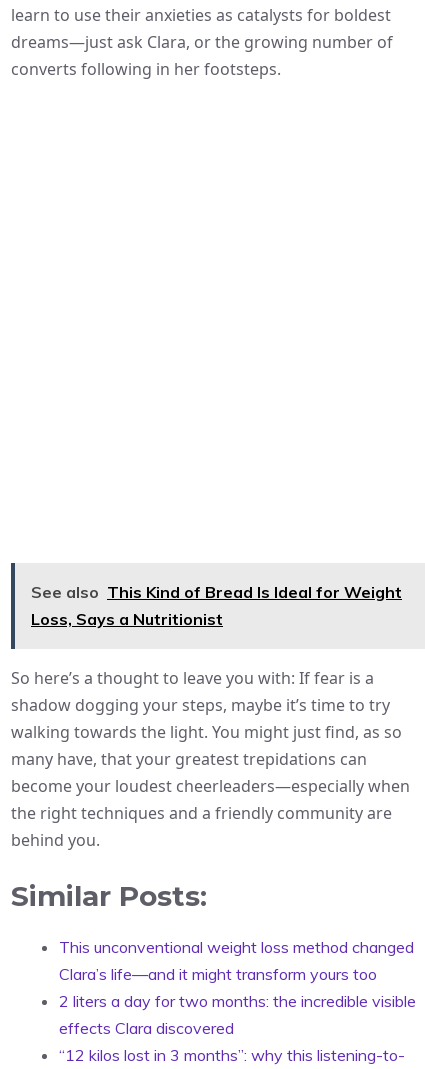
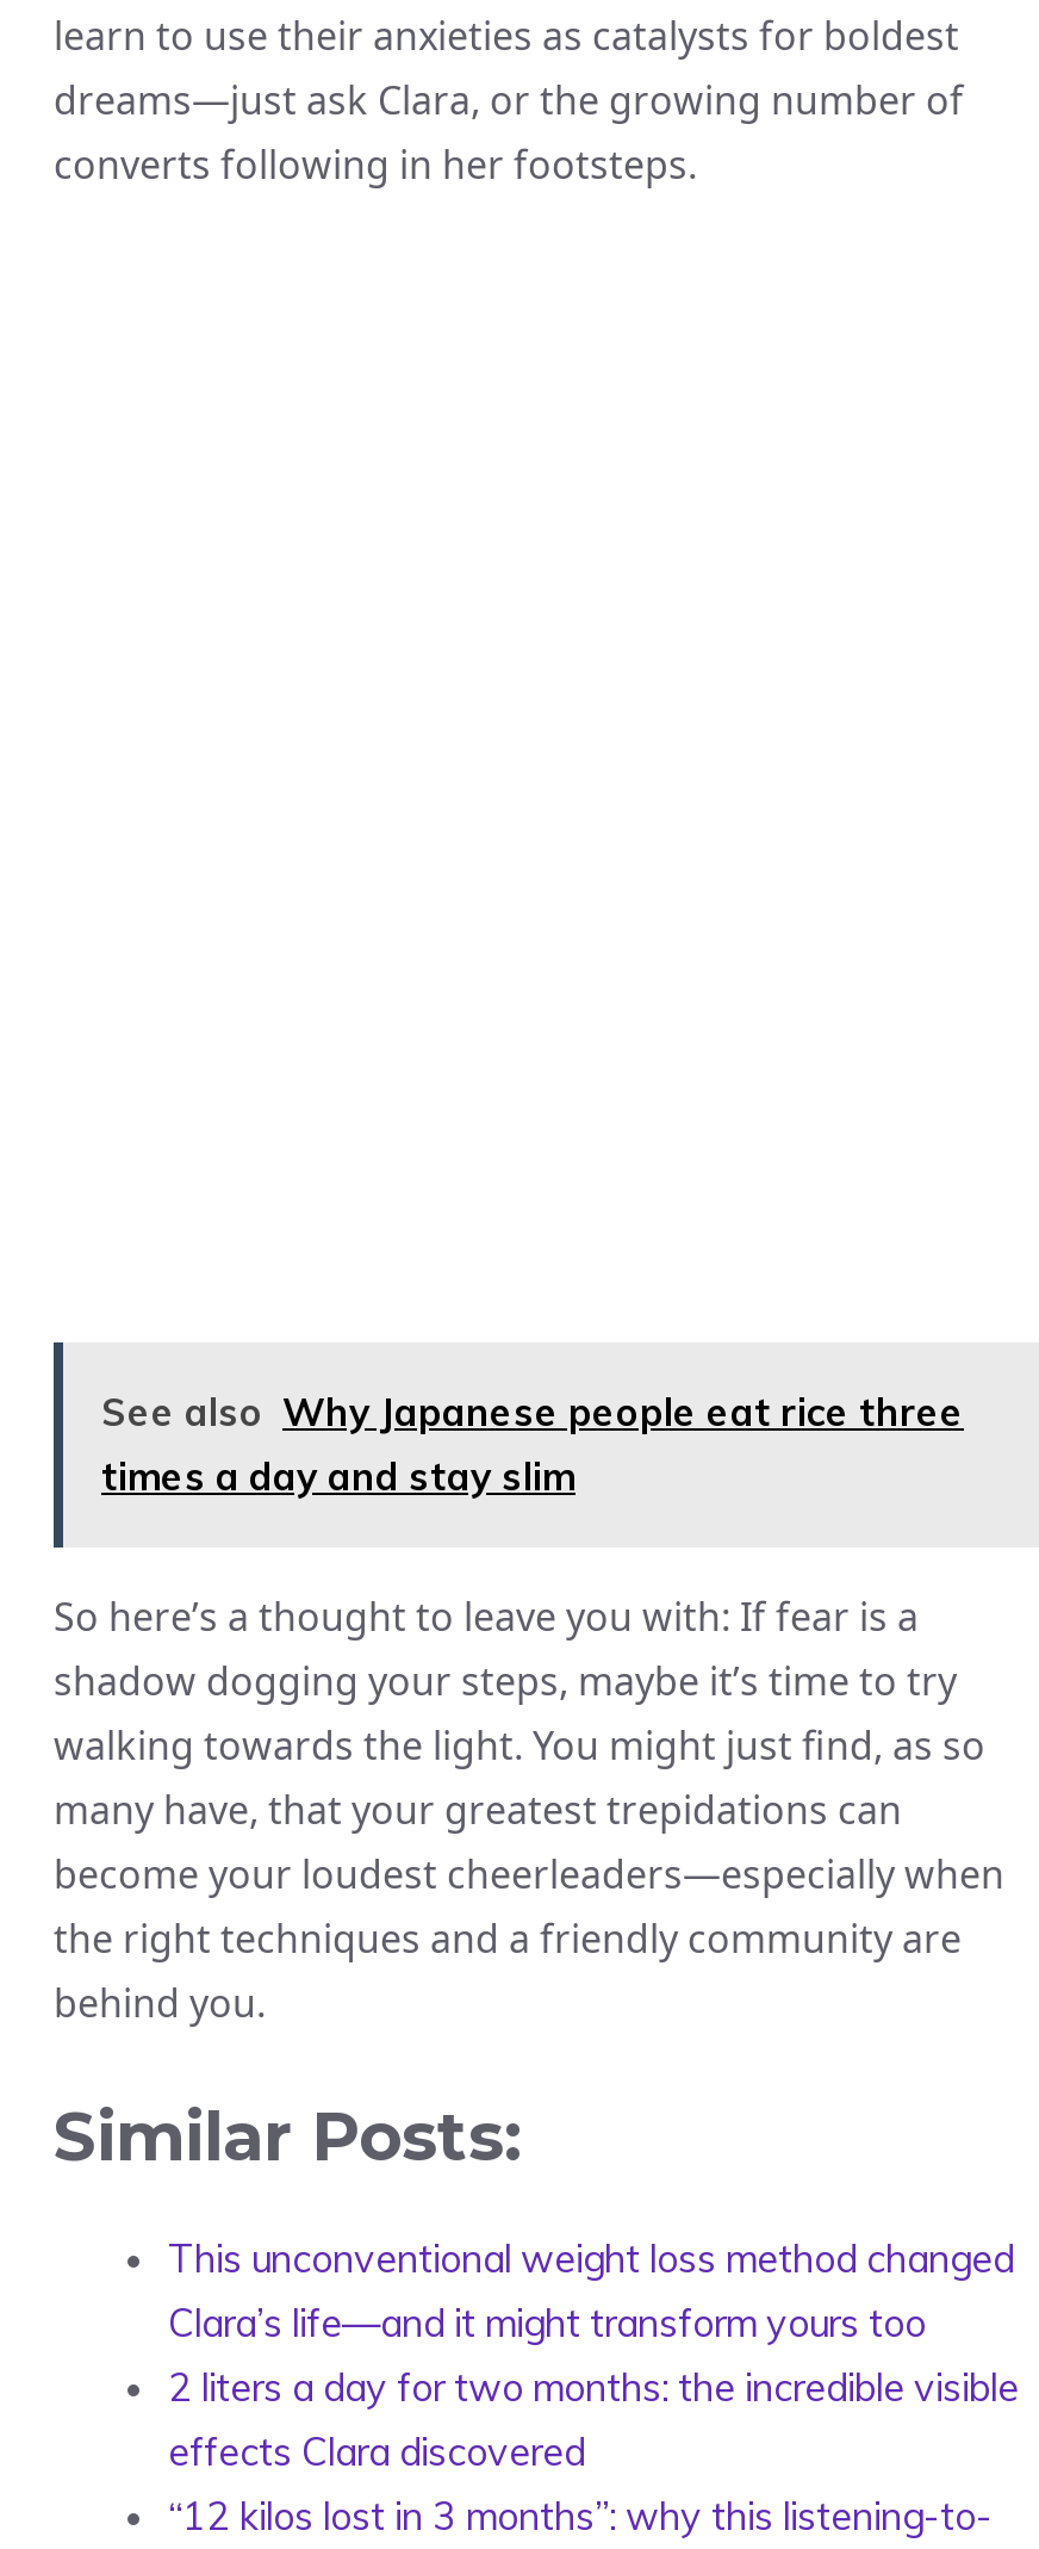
[31,582,402,629] See also This Kind of Bread Is Ideal for Weight | Loss, Says a Nutritionist -> [101,1387,964,1499] See also Why Japanese people eat rice three | times a day and stay slim

